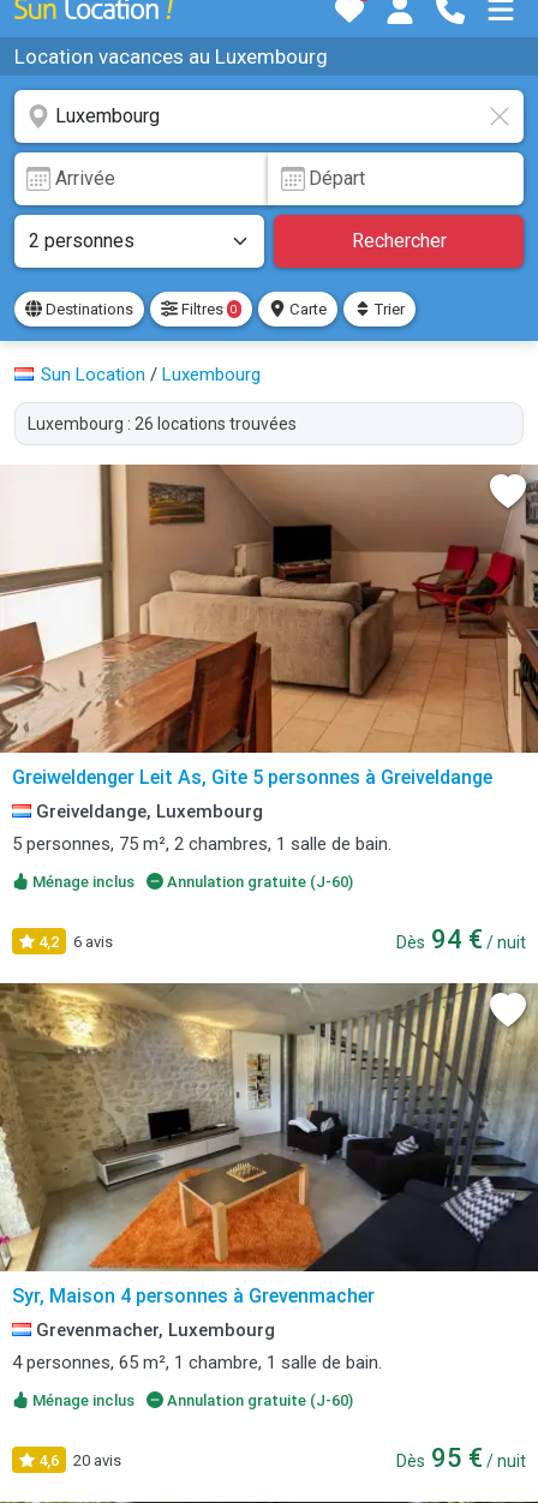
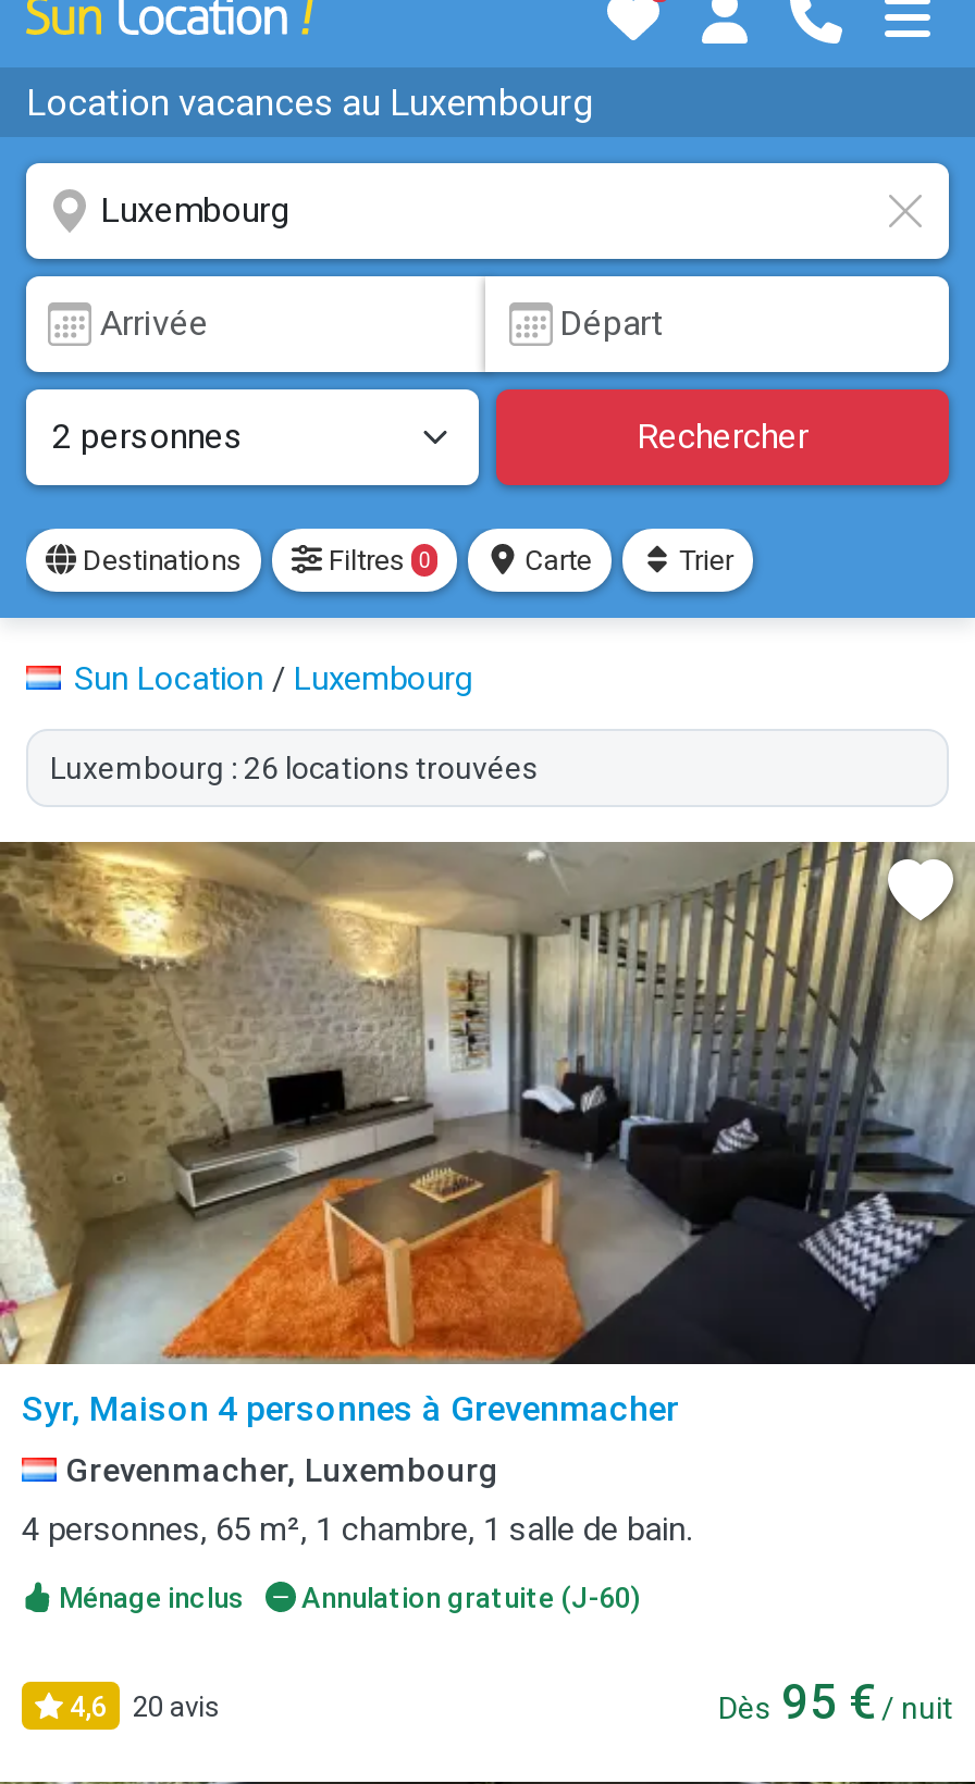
[4,465,534,954] [image] | Greiweldenger Leit As, Gite 5 personnes à Greiveldange | Greiveldange, Luxembourg | 5 personnes, 75 m², 2 chambres, 1 salle de bain. | Ménage inclus | Annulation gratuite (J-60) | 4,2 | 6 avis | Dès 94 €/ nuit -> none

